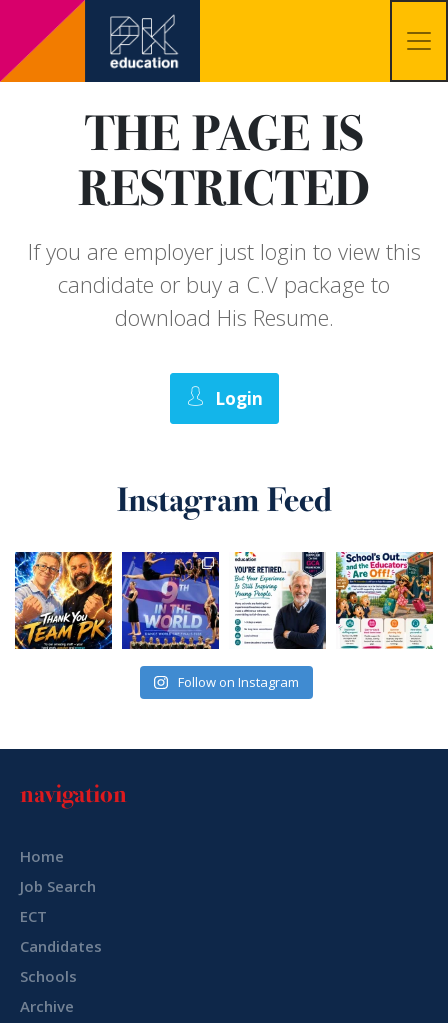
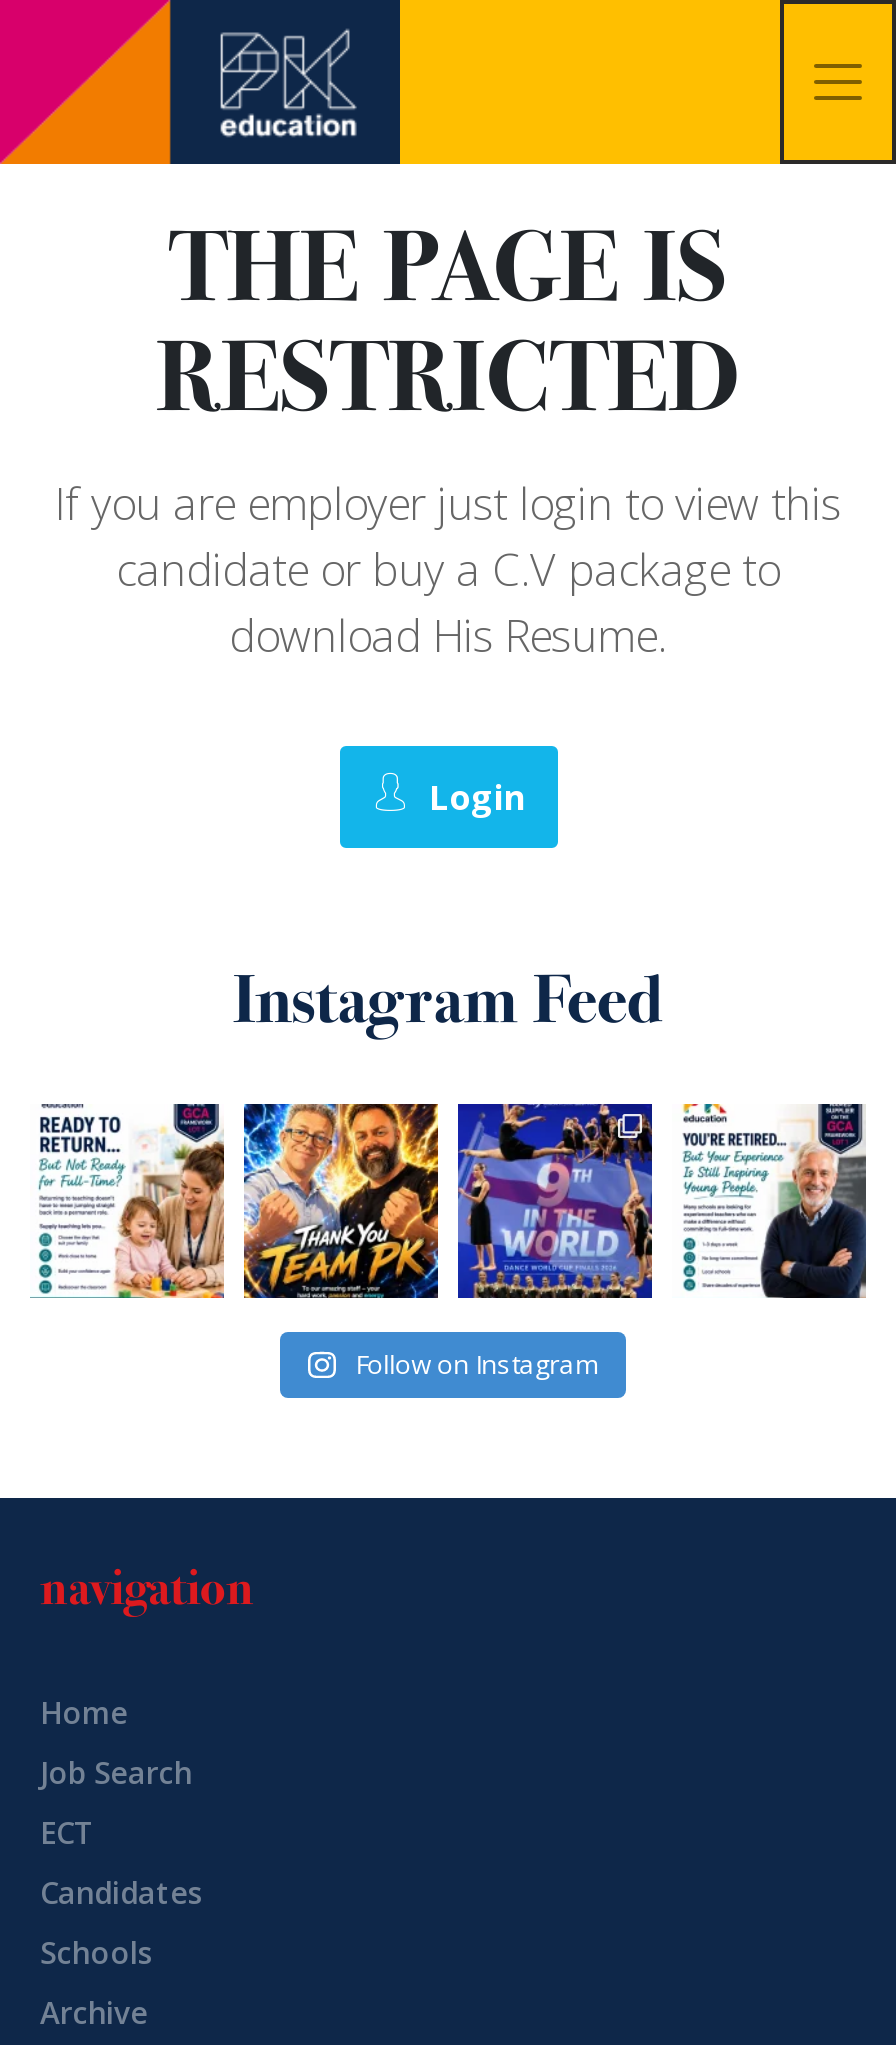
[14,551,113,650] [image] -> [30,1102,226,1300] [image]
[121,551,220,650] [image] -> [242,1102,440,1300] [image]
[229,551,327,650] [image] -> [456,1102,654,1300] [image]
[335,552,434,650] [image] -> [672,1102,868,1300] [image]

